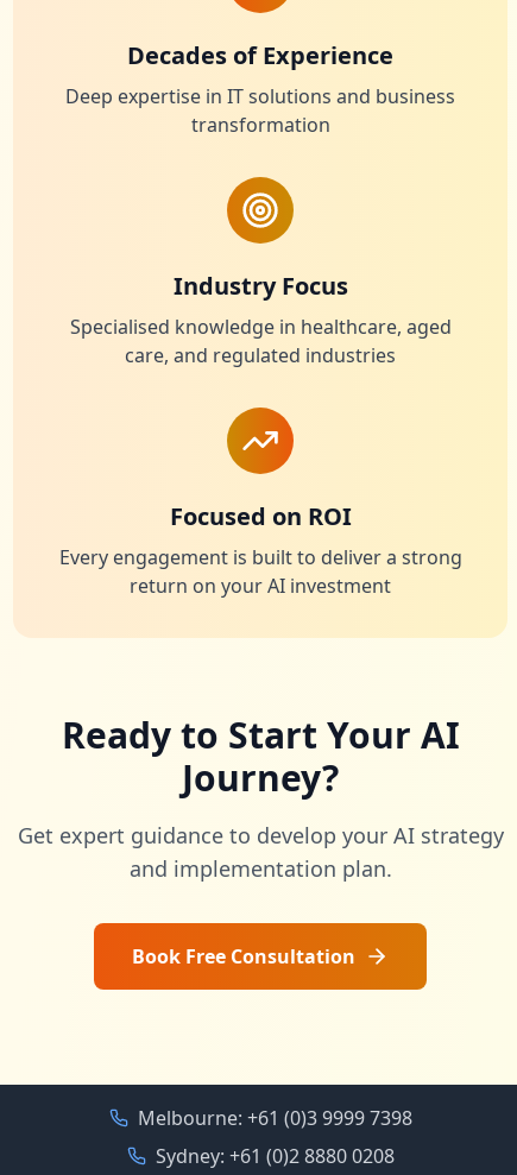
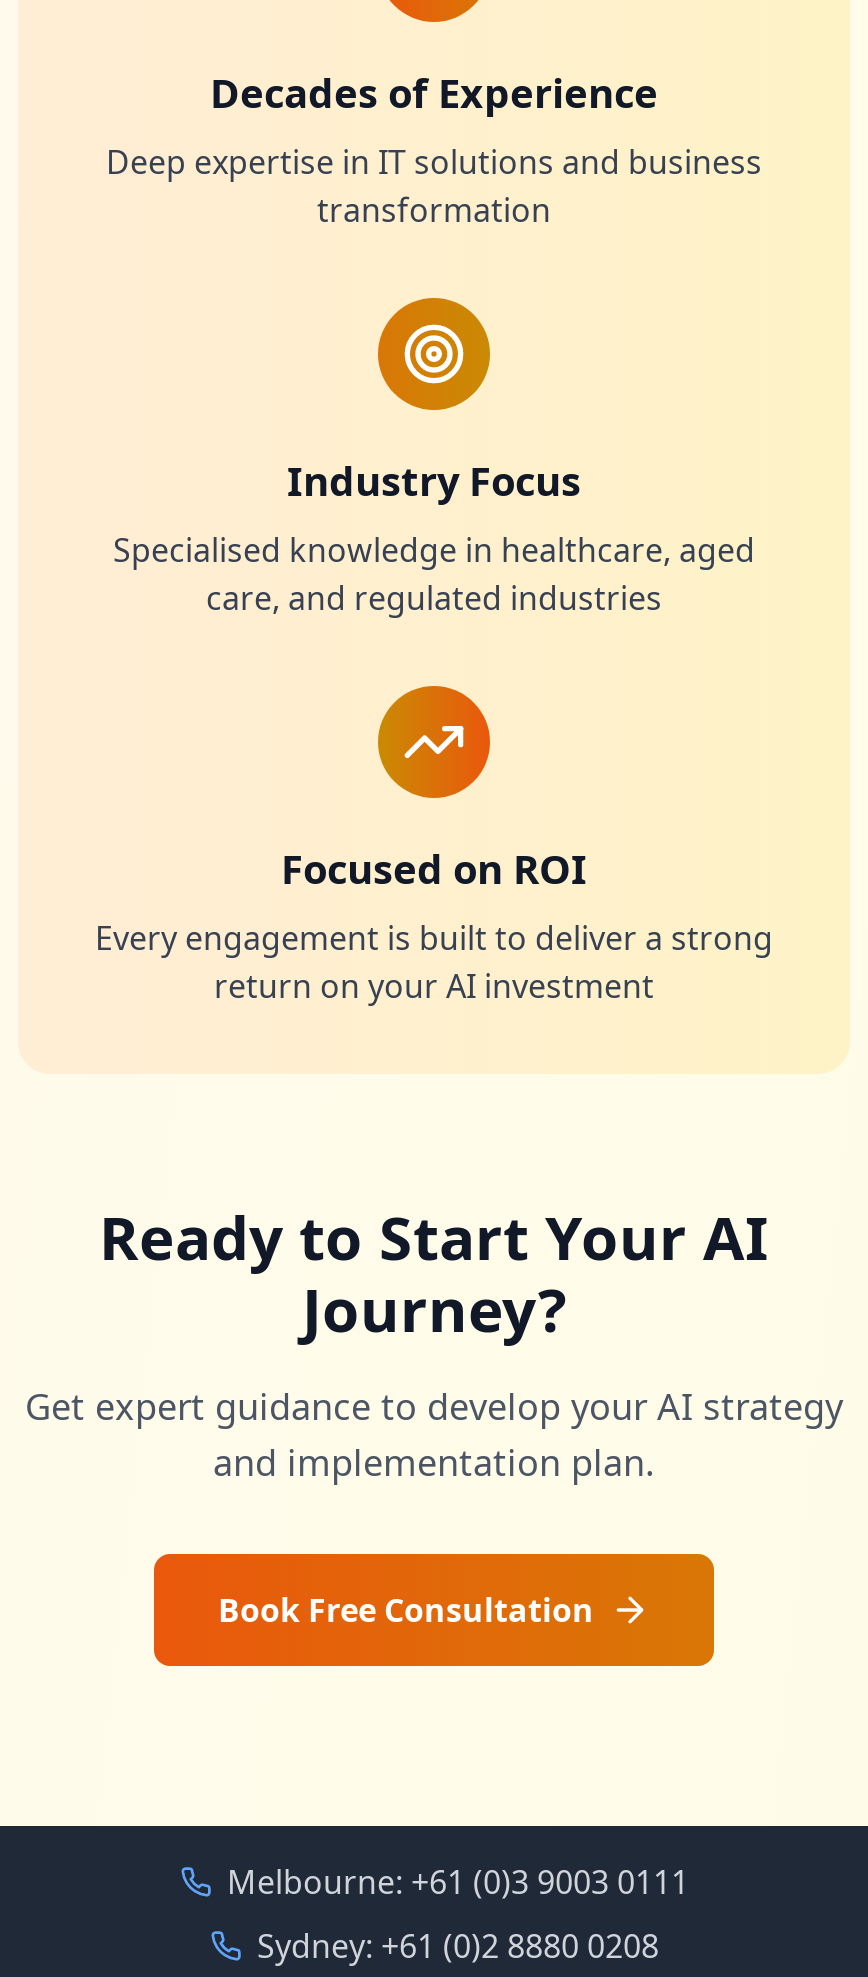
[137,1105,412,1131] Melbourne: +61 (0)3 9999 7398 -> [227,1860,689,1904] Melbourne: +61 (0)3 9003 0111

